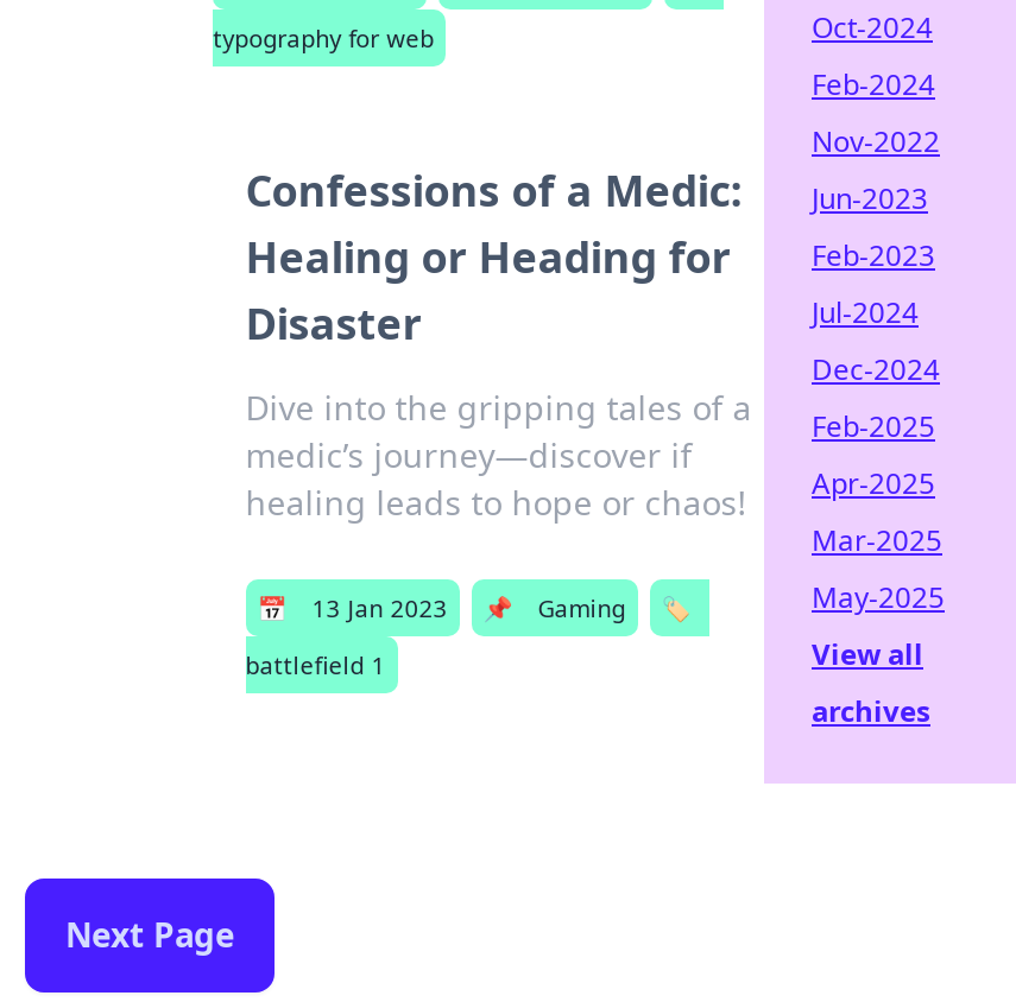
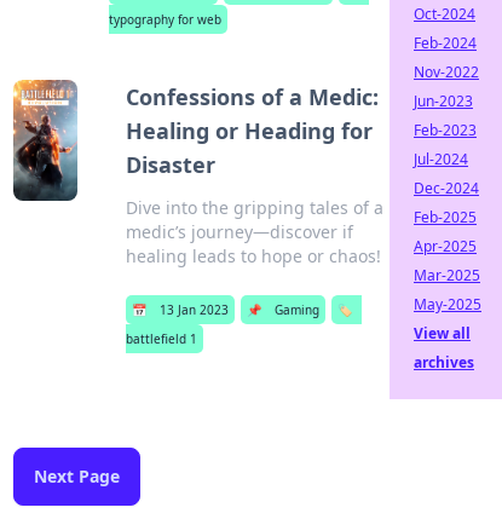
none -> [12,79,79,202] [image]

